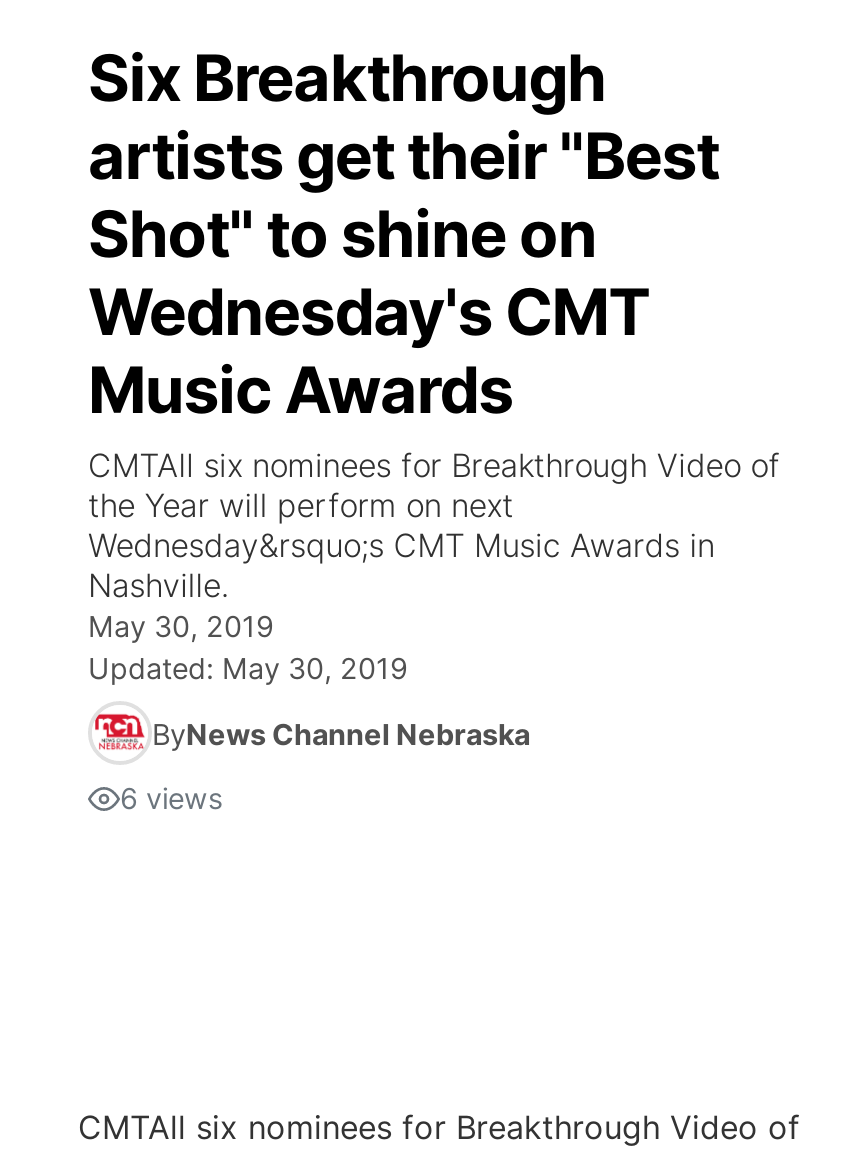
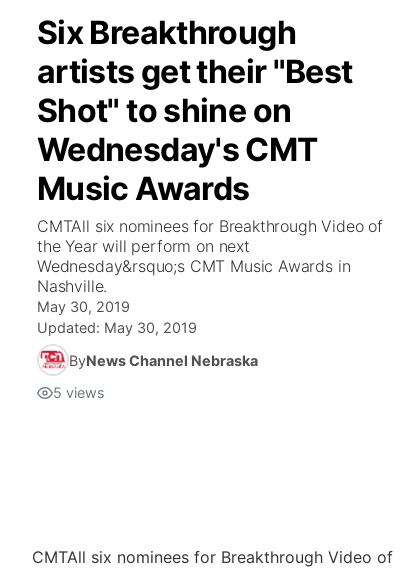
[120,781,224,815] 6 views -> [53,384,105,401] 5 views

